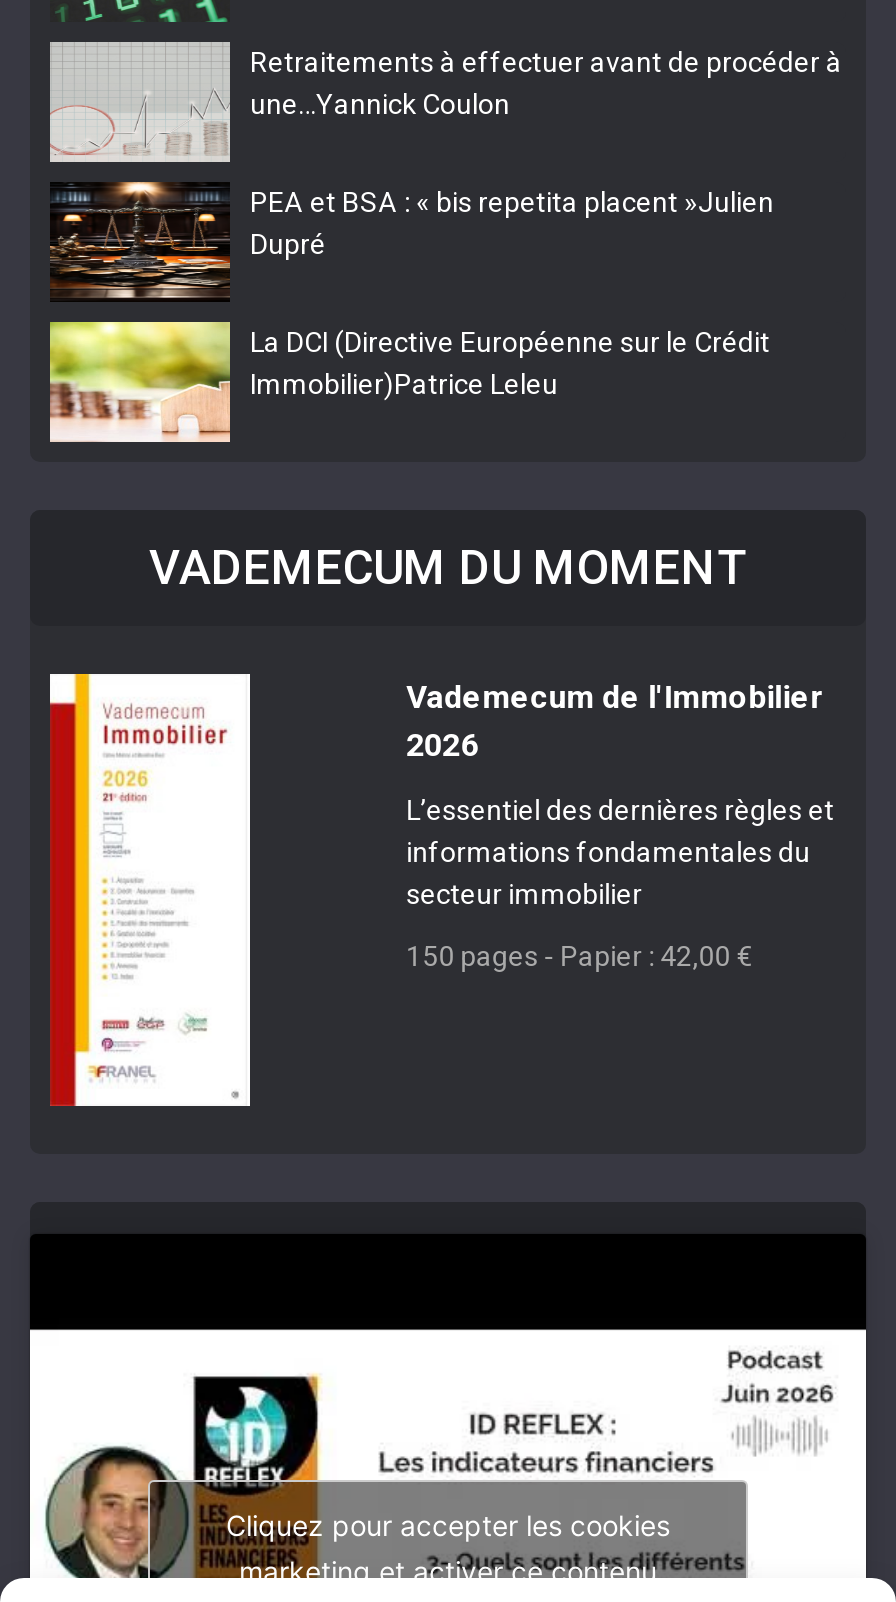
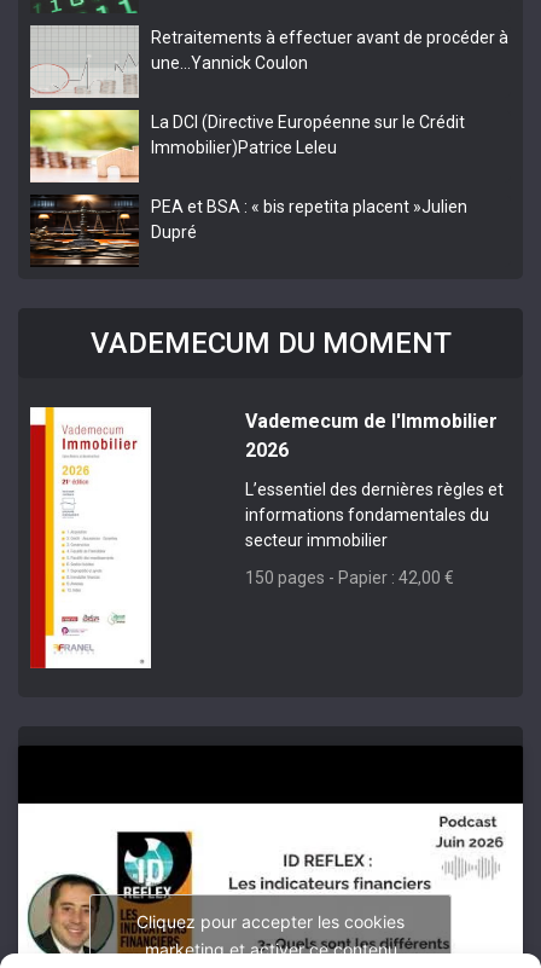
moved [50,182,774,302] -> [30,195,467,267]: [image] | PEA et BSA : « bis repetita placent »Julien | Dupré
moved [46,320,770,442] -> [28,109,465,182]: [image] | La DCI (Directive Européenne sur le Crédit | Immobilier)Patrice Leleu

